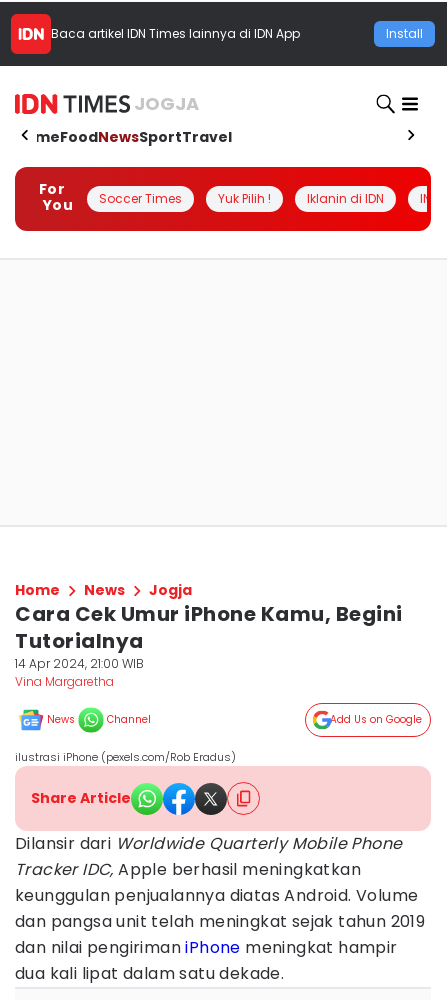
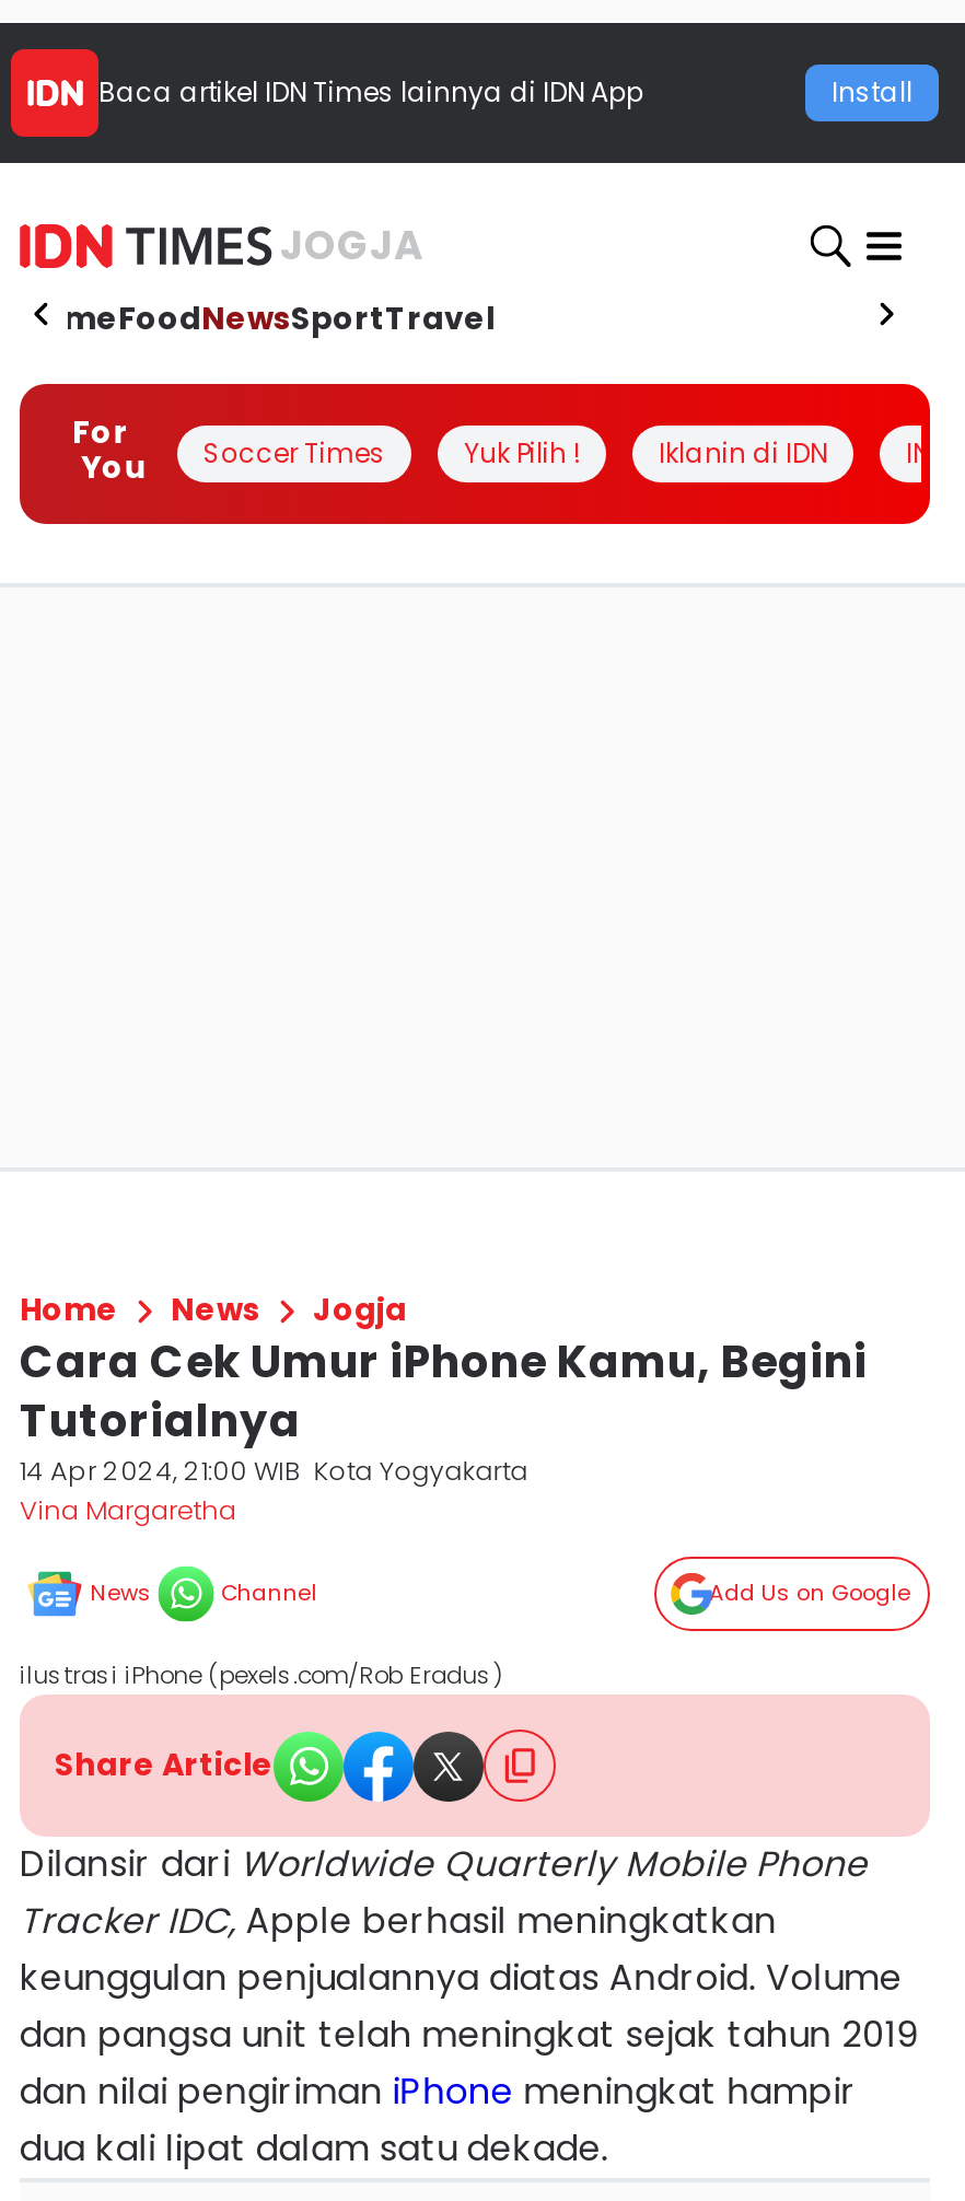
[15,655,144,672] 14 Apr 2024, 21:00 WIB -> [20,1452,528,1489] 14 Apr 2024, 21:00 WIB Kota Yogyakarta

